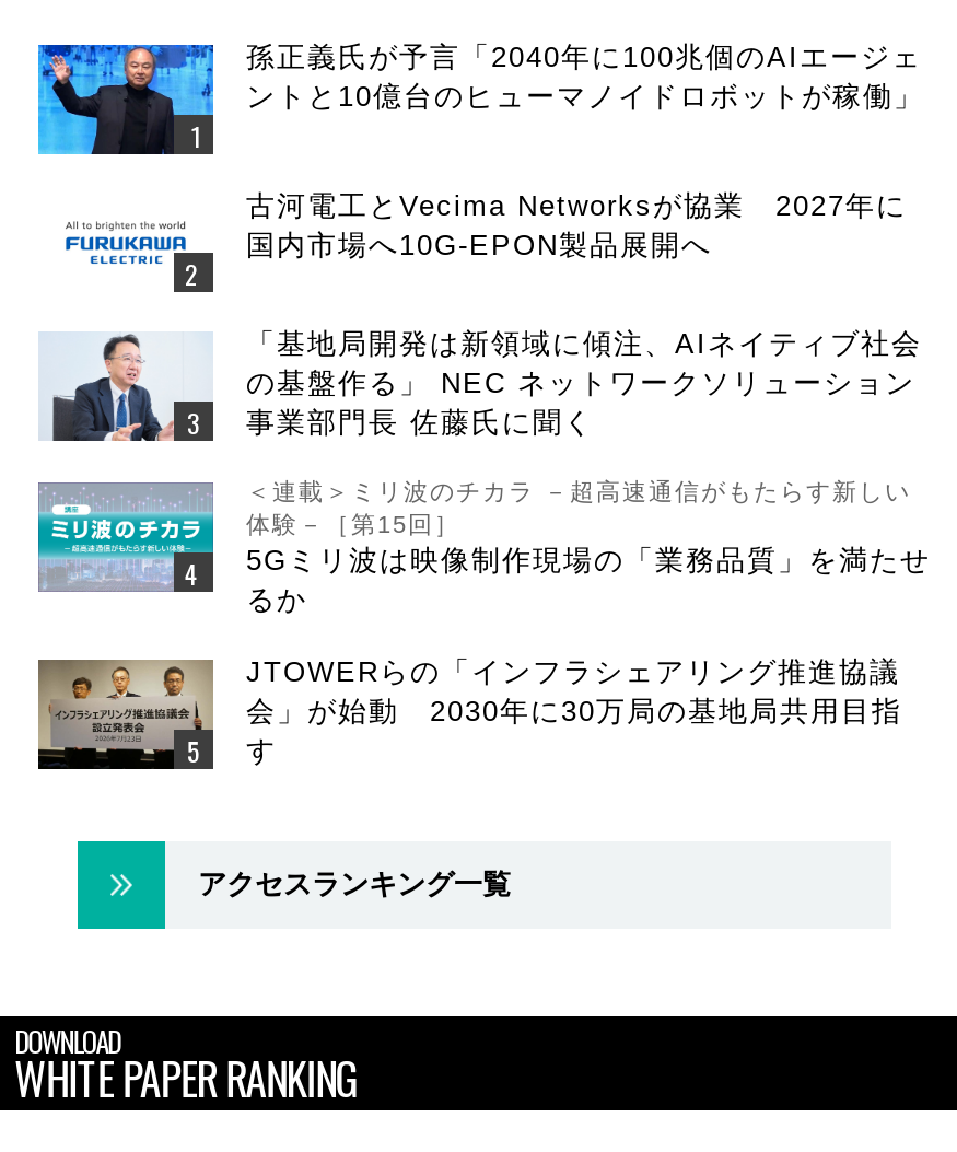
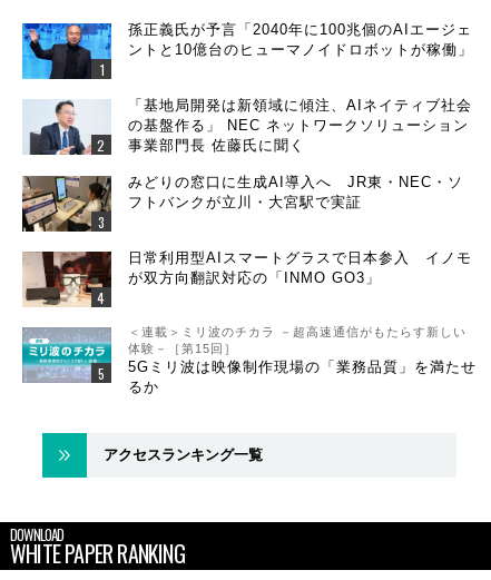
[43,196,213,292] [image] -> [21,176,112,232] [image]
[246,190,907,262] 古河電工とVecima Networksが協業 2027年に | 国内市場へ10G-EPON製品展開へ -> none
moved [47,328,922,445] -> [27,97,472,157]: [image] | 「基地局開発は新領域に傾注、AIネイティブ社会 | の基盤作る」 NEC ネットワークソリューション | 事業部門長 佐藤氏に聞く
none -> [128,174,472,286] みどりの窓口に生成AI導入へ JR東・NEC・ソ | フトバンクが立川・大宮駅で実証 | 日常利用型AIスマートグラスで日本参入 イノモ | が双方向翻訳対応の「INMO GO3」
moved [36,479,931,616] -> [21,325,477,395]: [image] | ＜連載＞ミリ波のチカラ －超高速通信がもたらす新しい | 体験－［第15回］ | 5Gミリ波は映像制作現場の「業務品質」を満たせ | るか
[36,658,215,771] [image] -> [22,250,112,307] [image]
[246,656,902,767] JTOWERらの「インフラシェアリング推進協議 | 会」が始動 2030年に30万局の基地局共用目指 | す -> none

